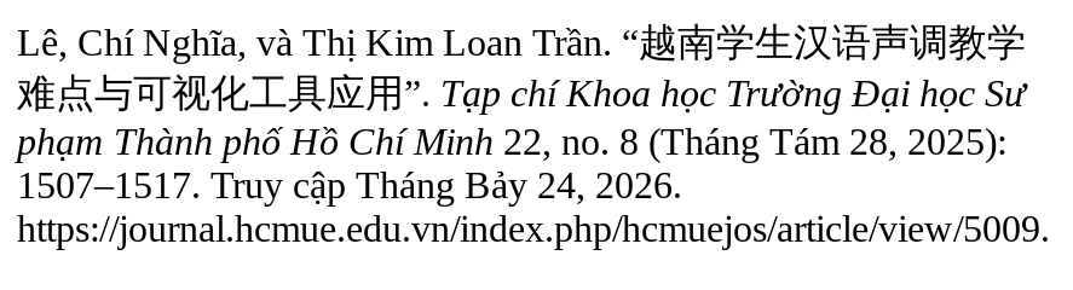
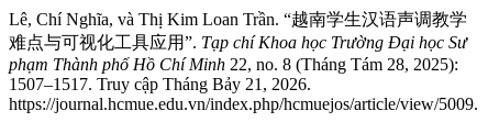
[17,164,682,205] 1507–1517. Truy cập Tháng Bảy 24, 2026. -> [9,75,311,93] 1507–1517. Truy cập Tháng Bảy 21, 2026.

